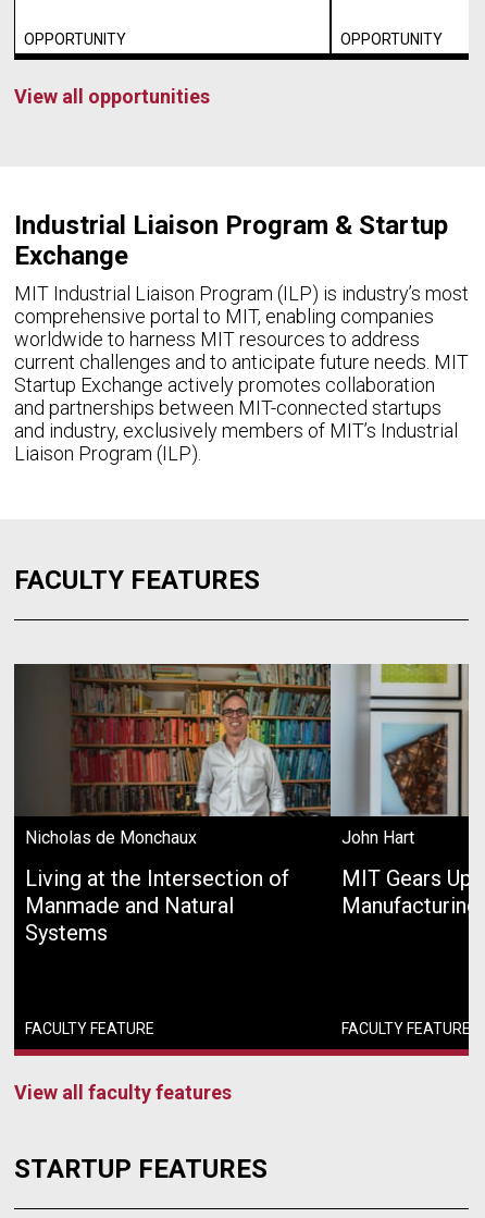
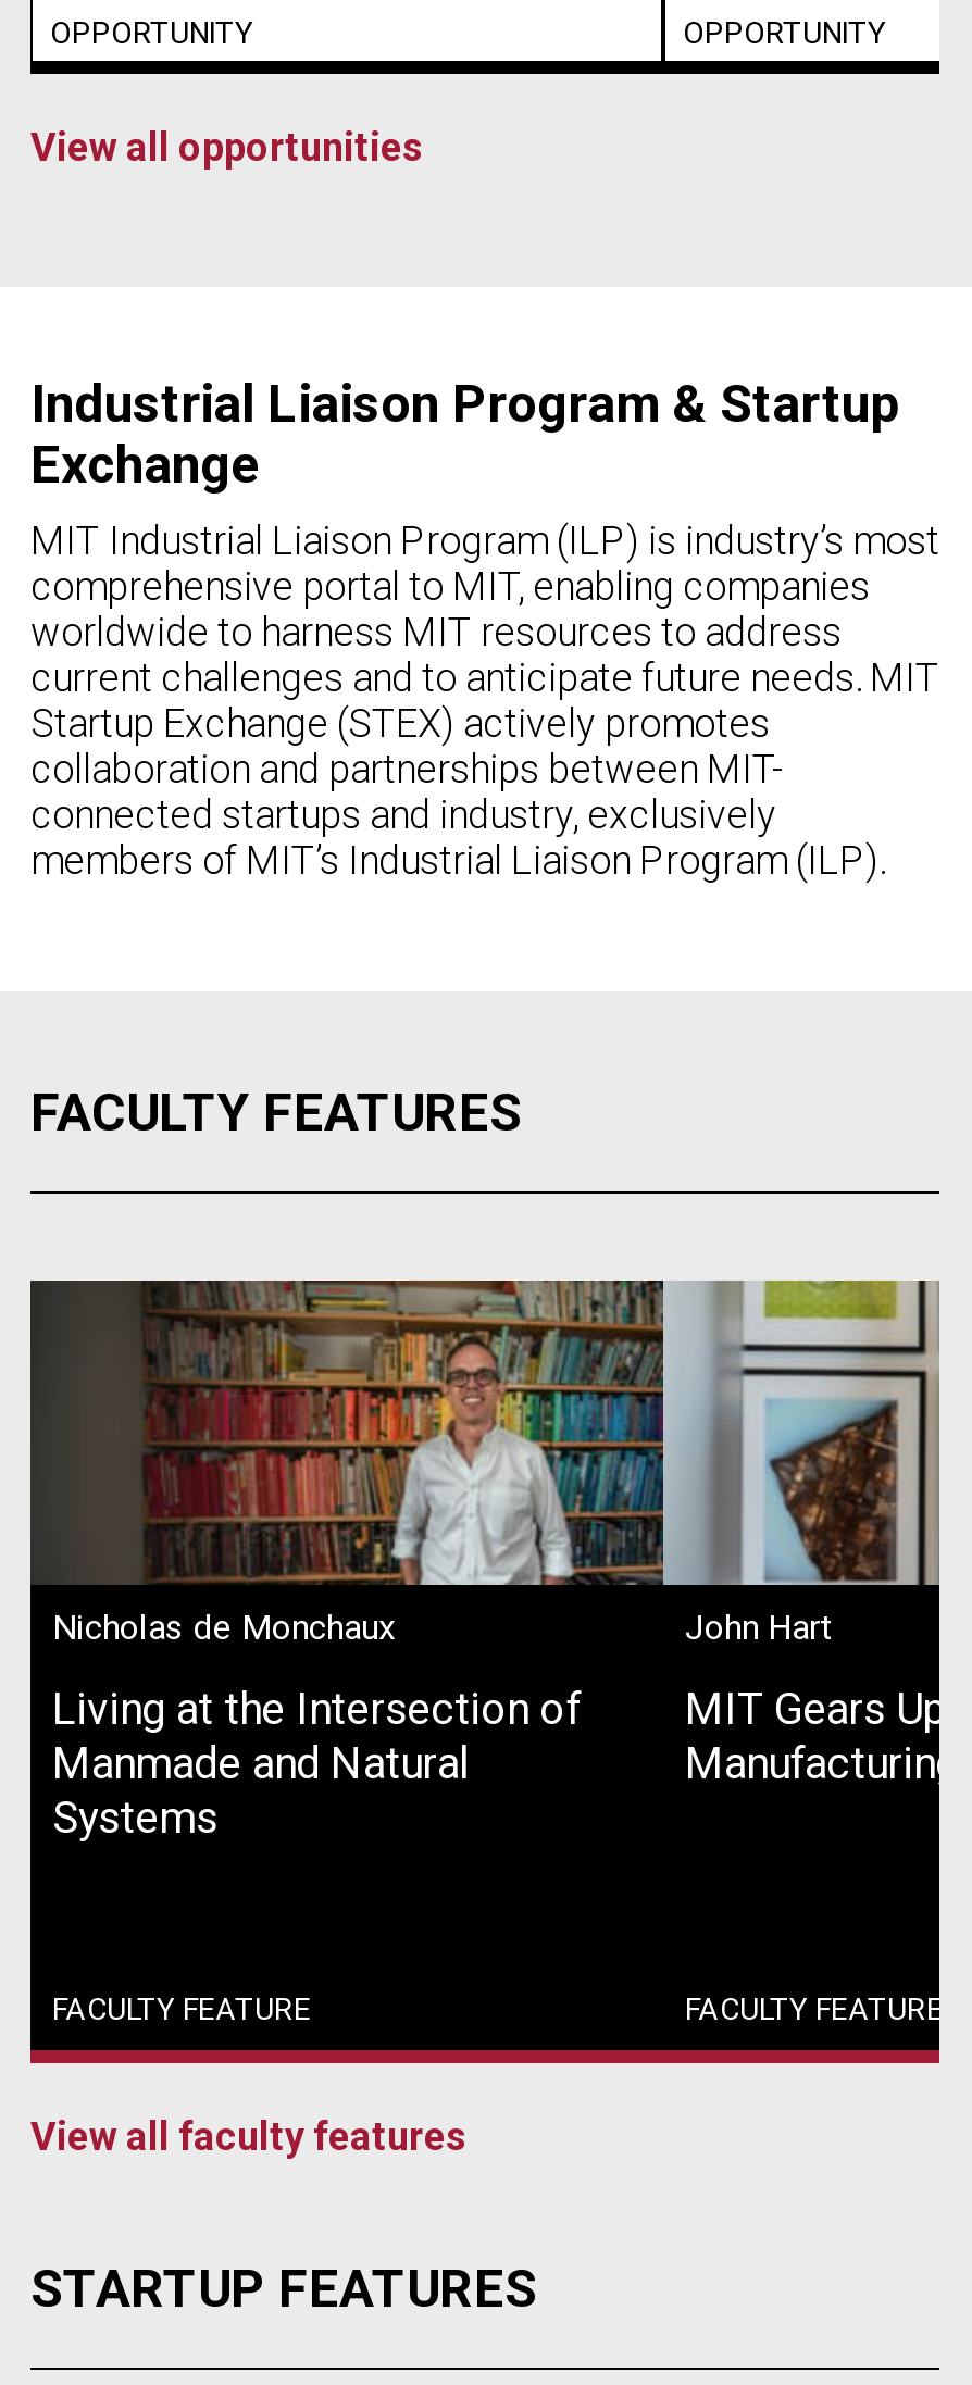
[14,373,458,465] Startup Exchange actively promotes collaboration | and partnerships between MIT-connected startups | and industry, exclusively members of MIT’s Industrial | Liaison Program (ILP). -> [30,700,885,883] Startup Exchange (STEX) actively promotes | collaboration and partnerships between MIT- | connected startups and industry, exclusively | members of MIT’s Industrial Liaison Program (ILP).

